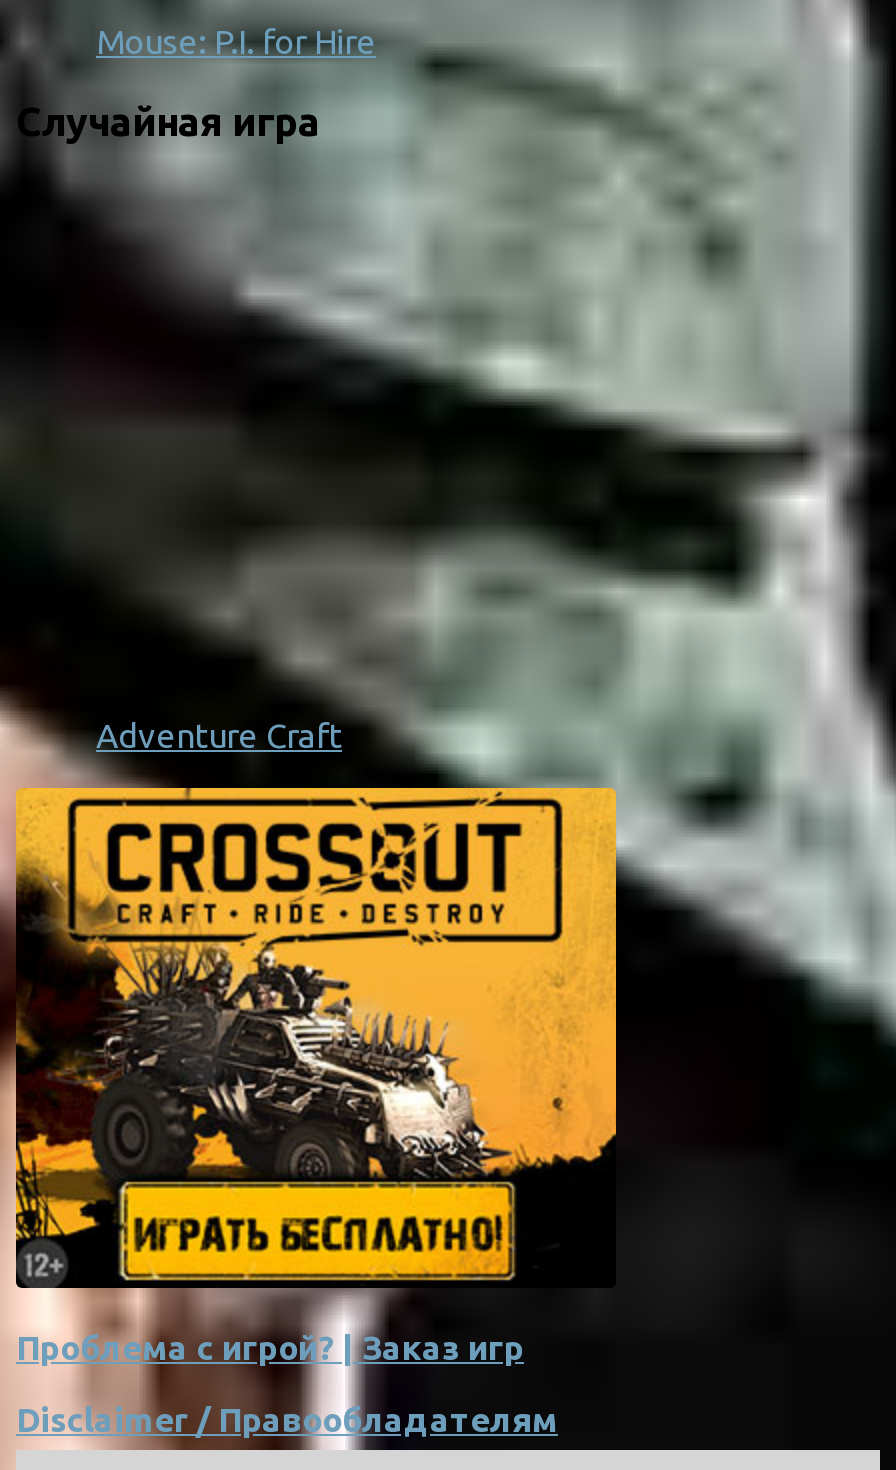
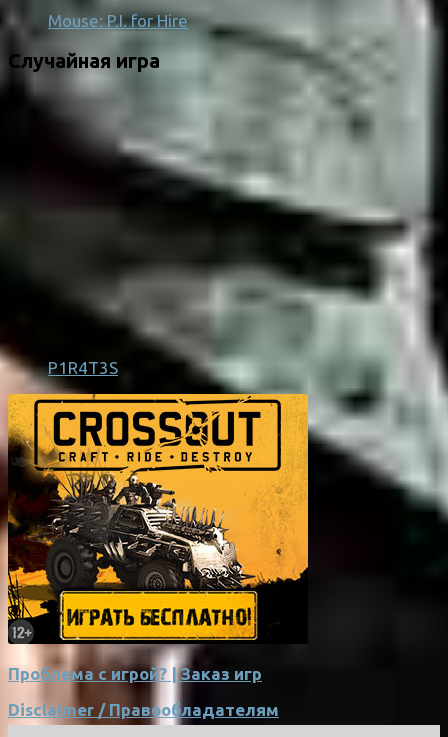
[96,716,342,754] Adventure Craft -> [48,358,118,377] P1R4T3S

